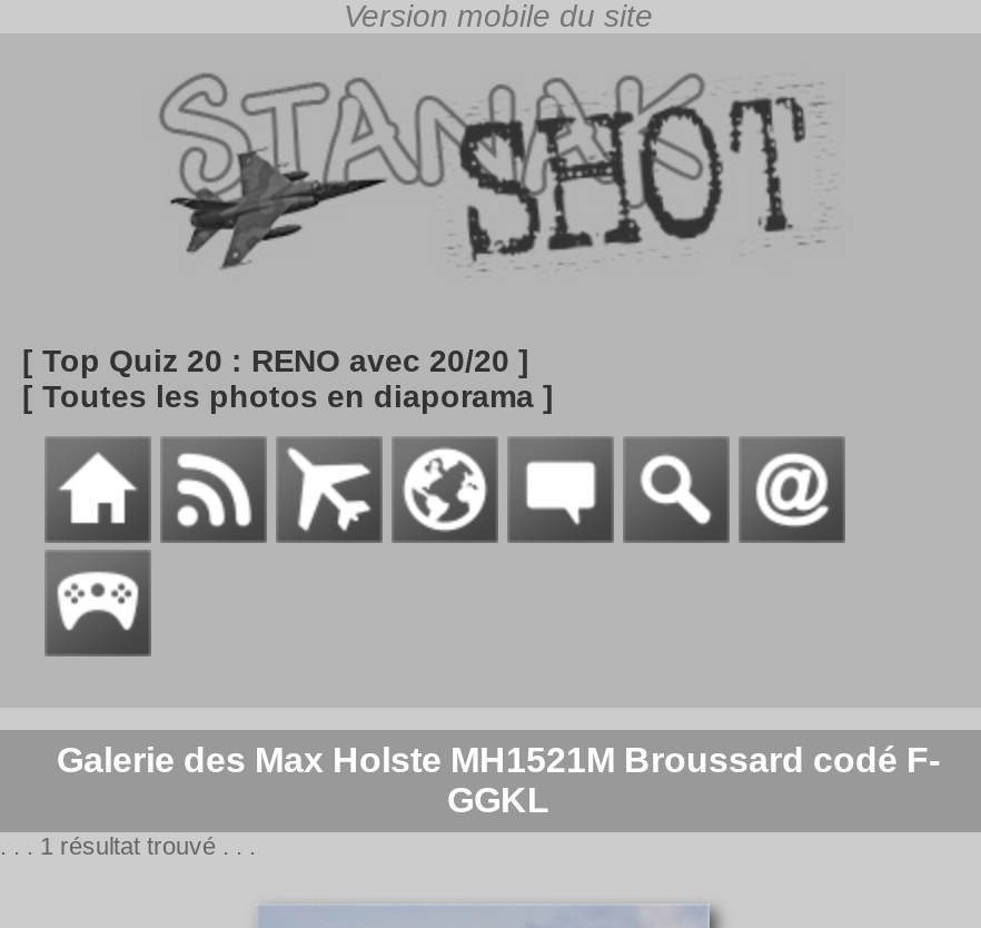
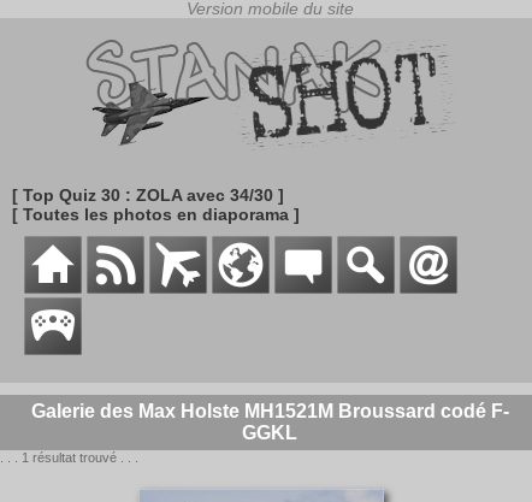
[22,343,529,378] [ Top Quiz 20 : RENO avec 20/20 ] -> [12,185,284,205] [ Top Quiz 30 : ZOLA avec 34/30 ]

